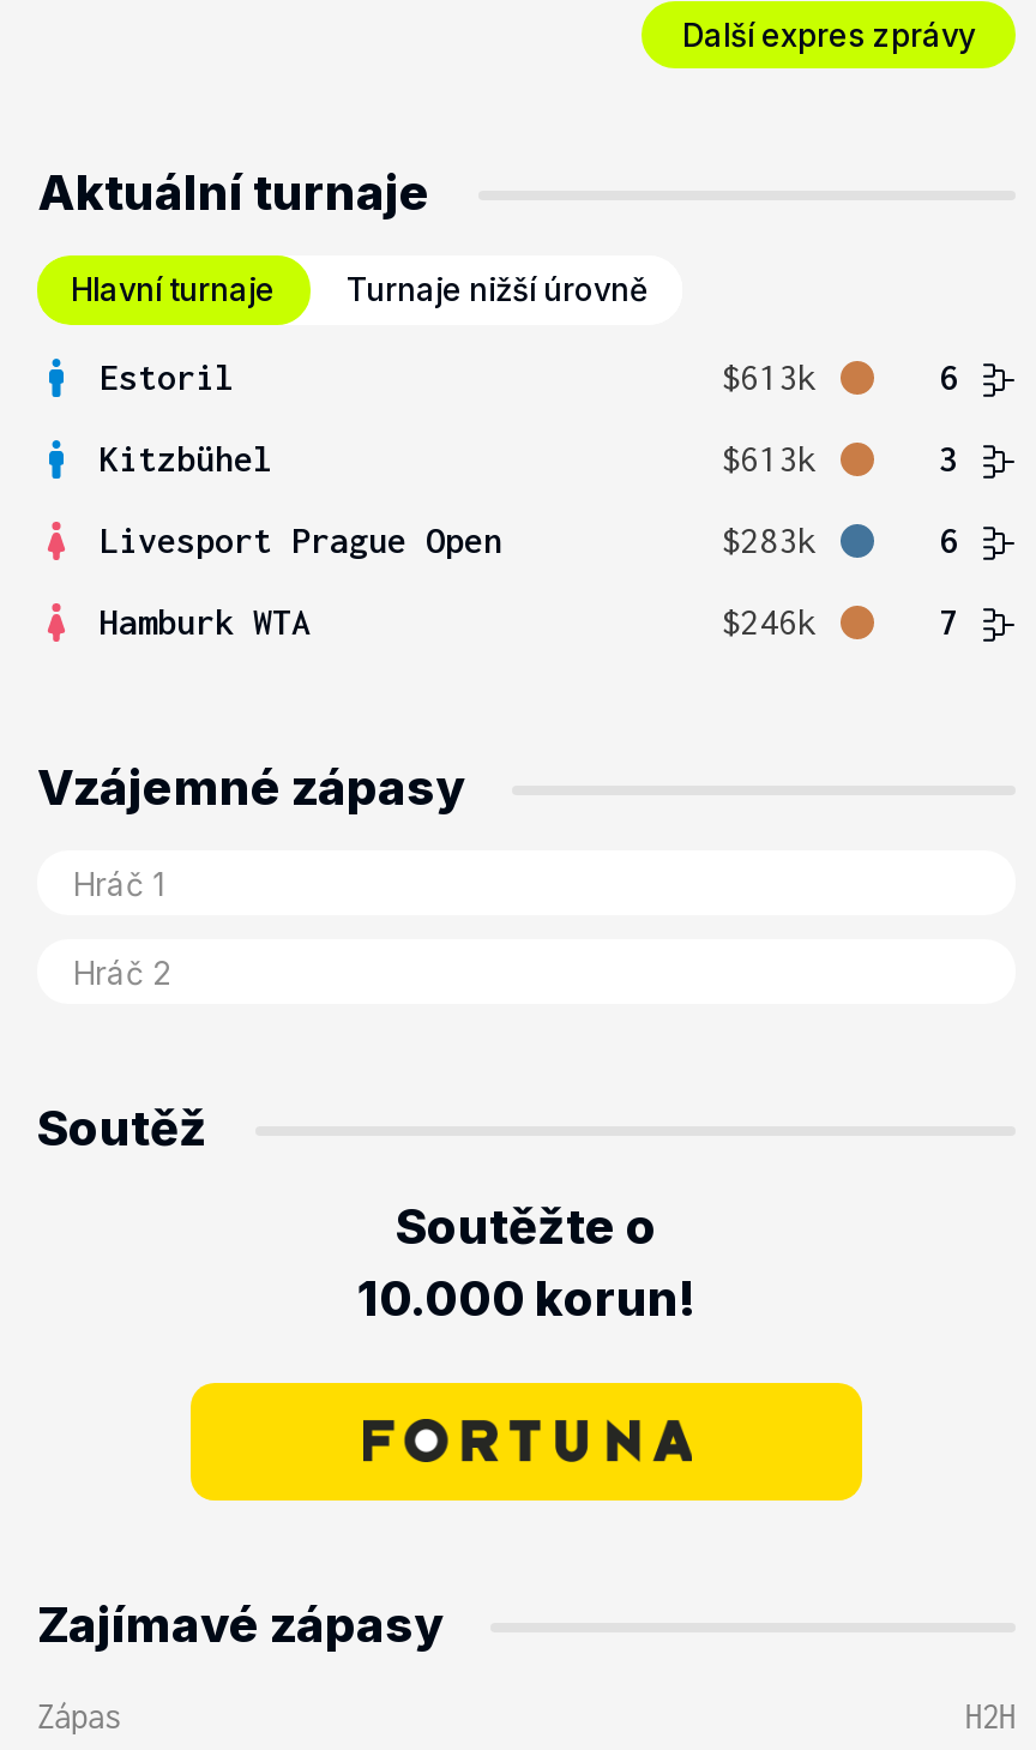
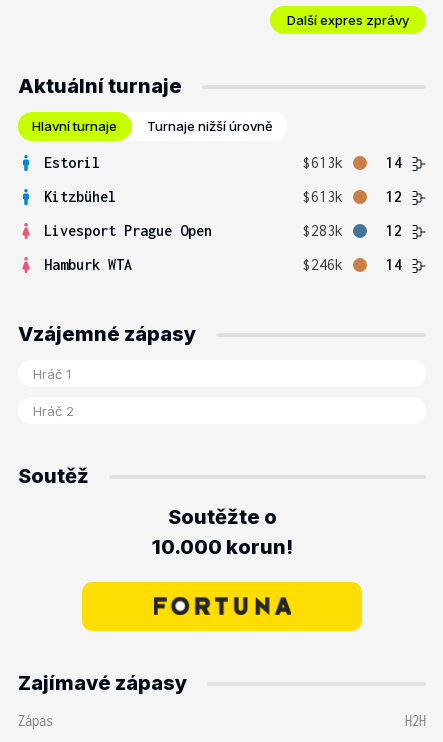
[939,356,958,397] 6 -> [386,154,402,171] 14
[939,438,958,479] 3 -> [386,188,402,205] 12
[939,519,958,560] 6 -> [386,222,402,239] 12
[939,601,958,642] 7 -> [386,256,402,273] 14

